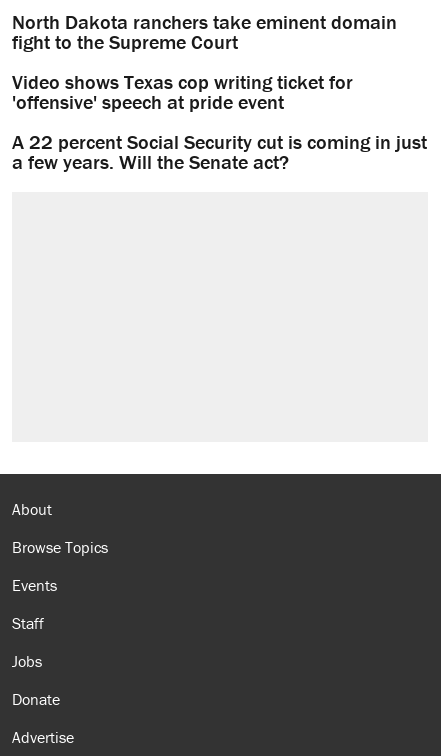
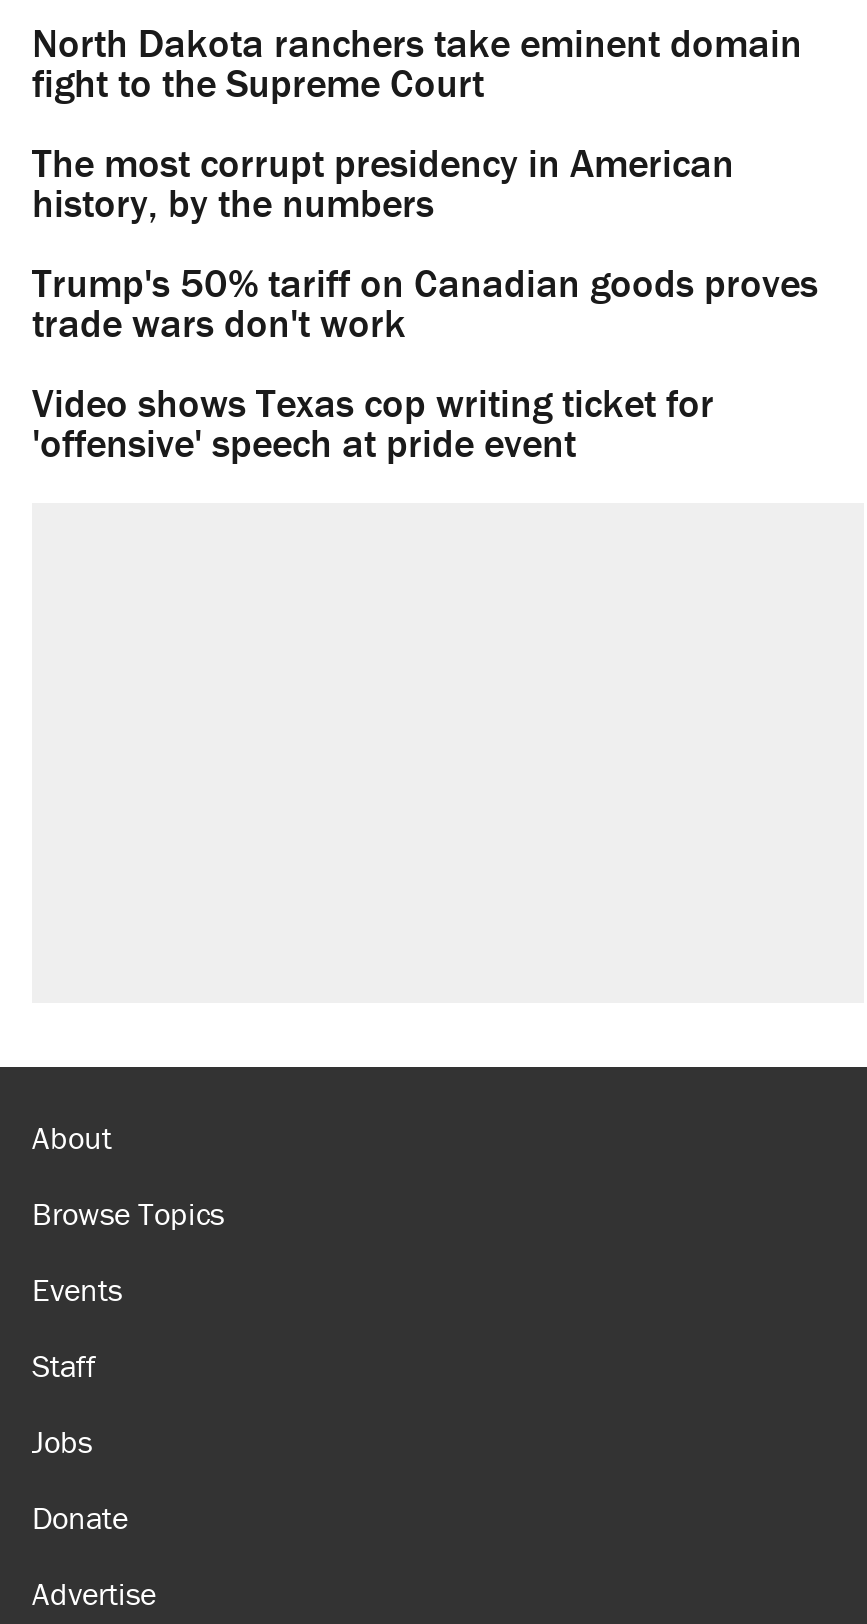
none -> [32,137,818,347] The most corrupt presidency in American | history, by the numbers | Trump's 50% tariff on Canadian goods proves | trade wars don't work
moved [12,69,353,114] -> [32,377,714,467]: Video shows Texas cop writing ticket for | 'offensive' speech at pride event
[12,129,427,174] A 22 percent Social Security cut is coming in just | a few years. Will the Senate act? -> none

